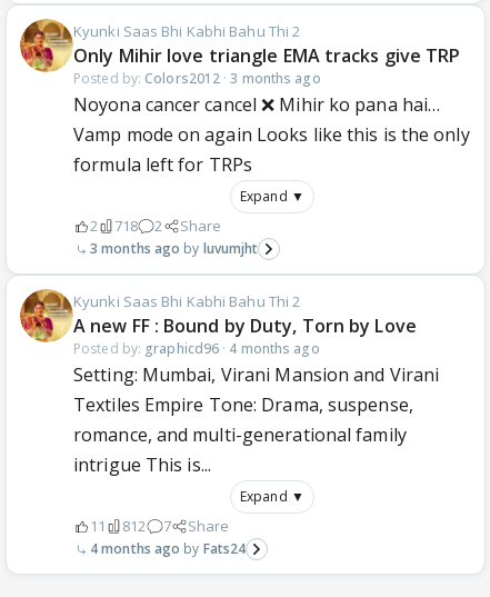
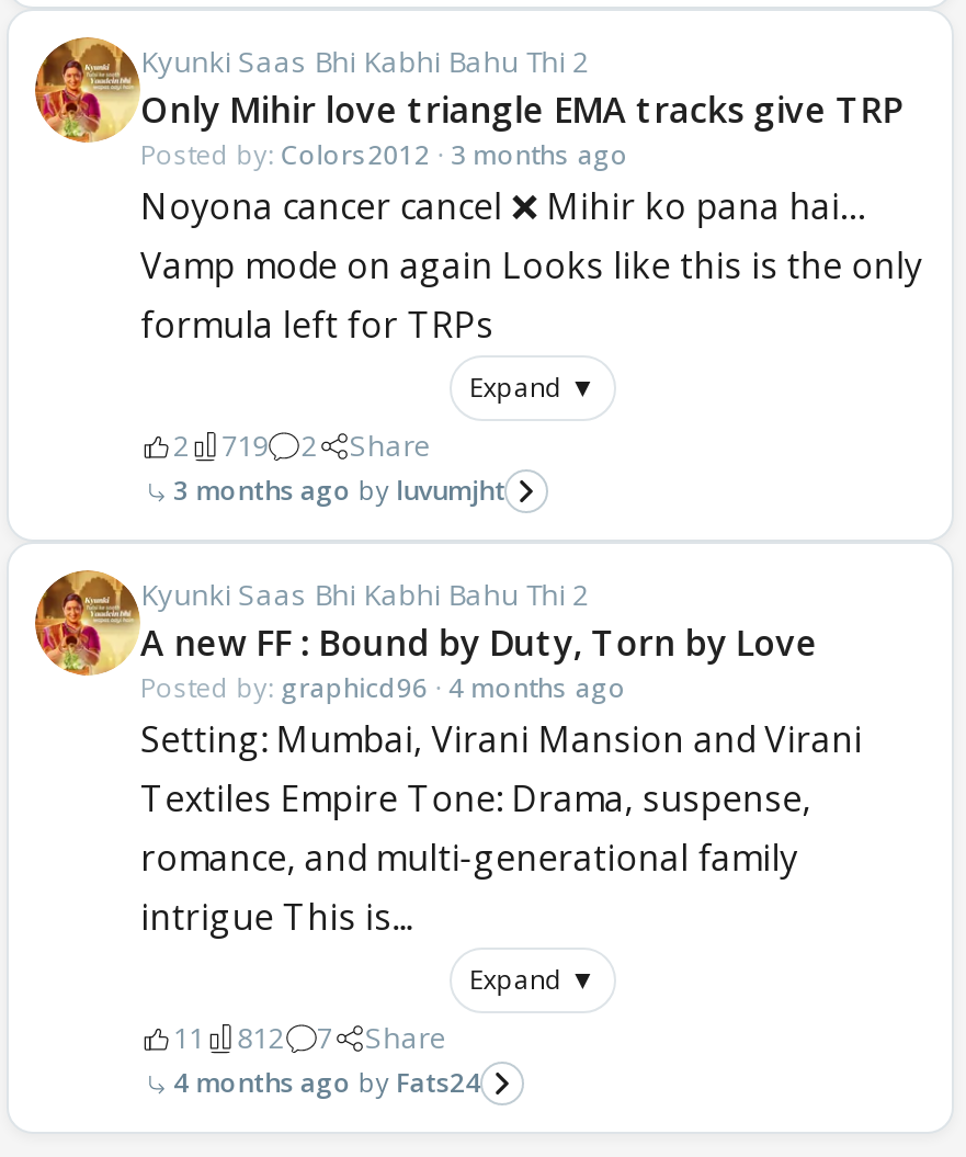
[115,216,138,236] 718 -> [222,426,268,465] 719

